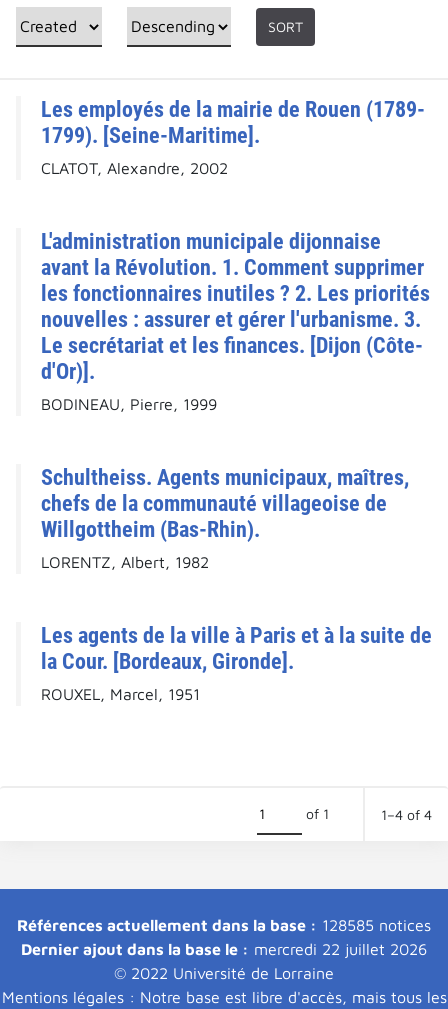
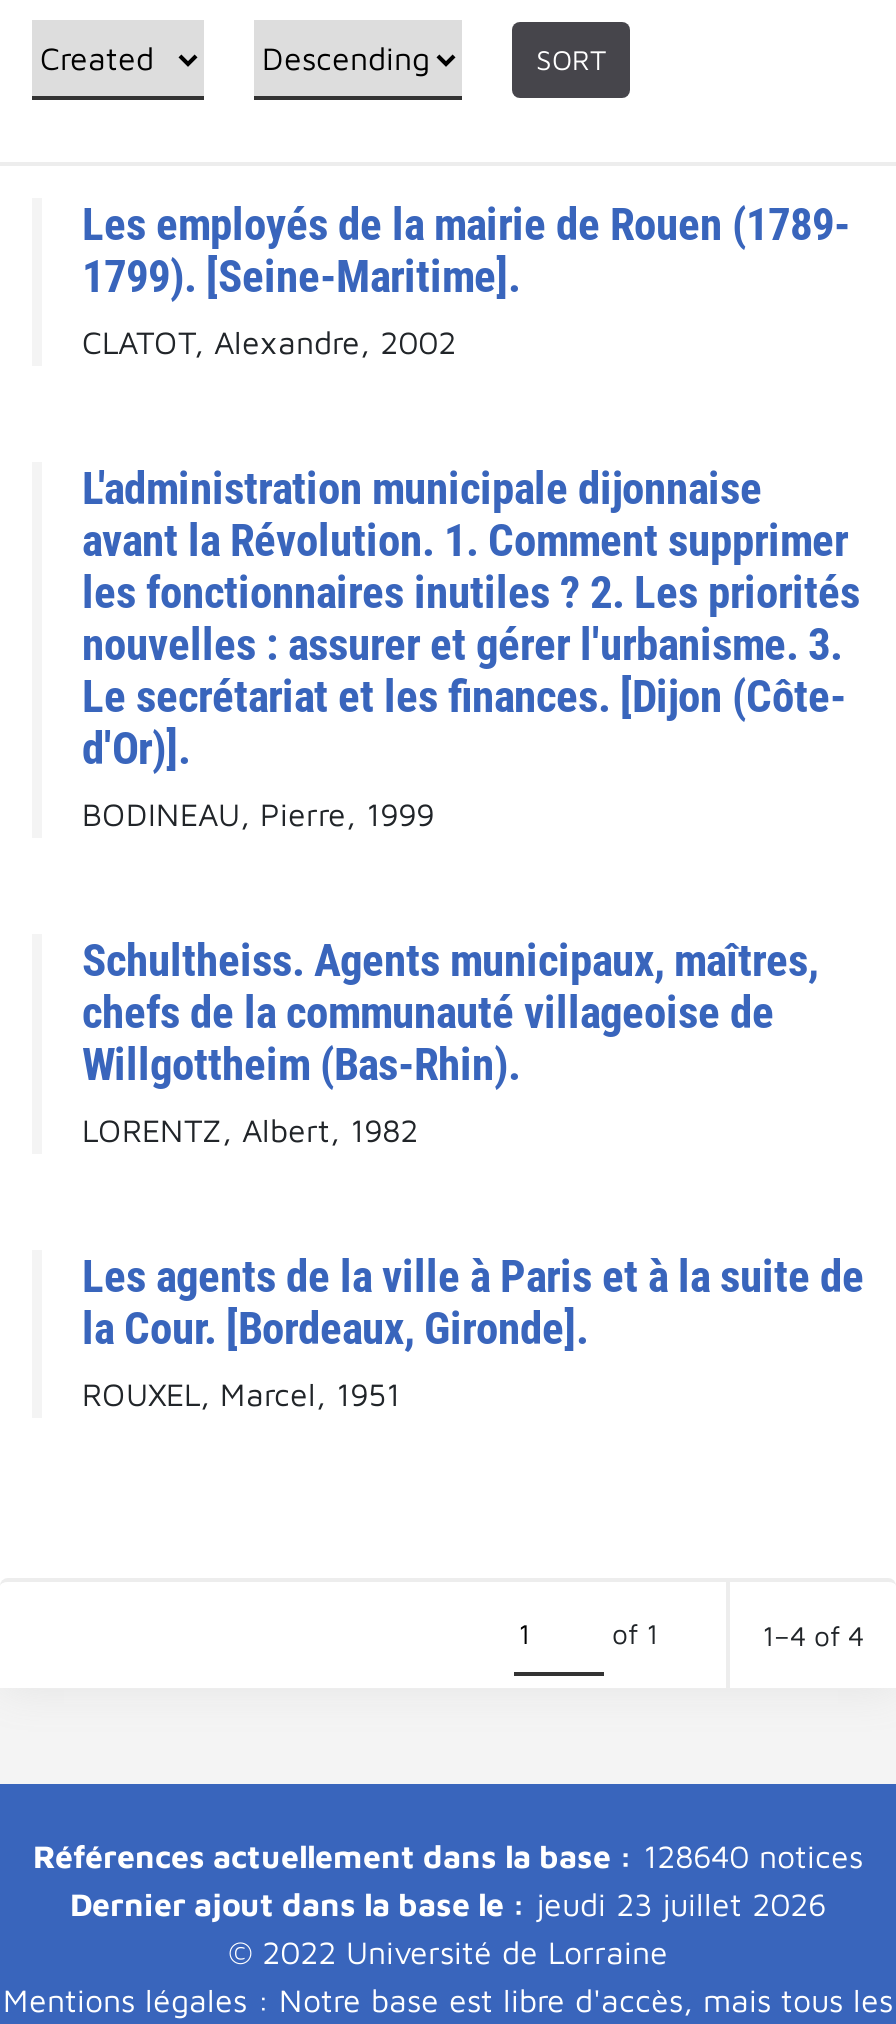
[17,916,431,934] Références actuellement dans la base : 128585 notices -> [33,1838,863,1874] Références actuellement dans la base : 128640 notices
[21,940,427,958] Dernier ajout dans la base le : mercredi 22 juillet 2026 -> [70,1886,826,1922] Dernier ajout dans la base le : jeudi 23 juillet 2026

